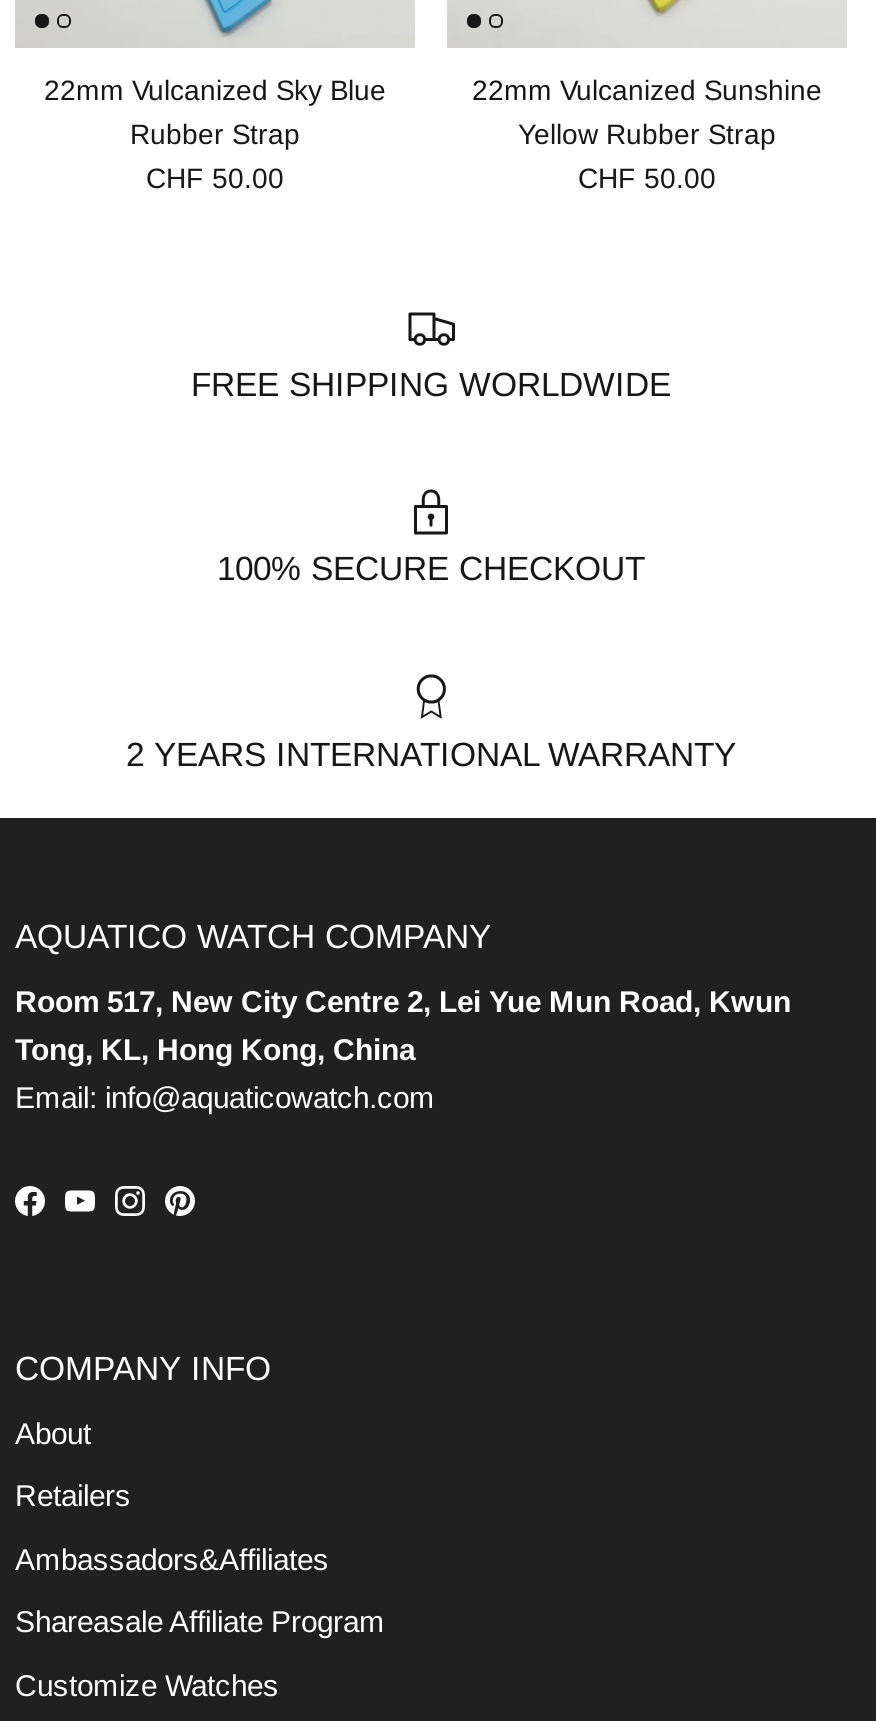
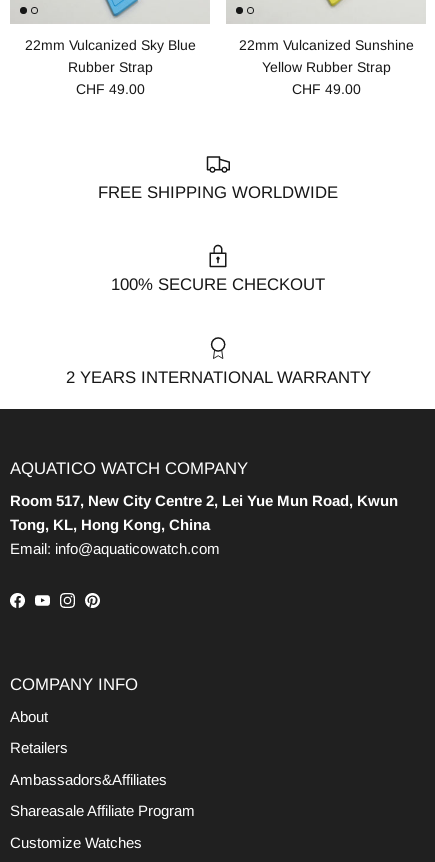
[146,163,284,195] CHF 50.00 -> [75,81,144,97] CHF 49.00
[578,163,716,195] CHF 50.00 -> [291,81,360,97] CHF 49.00

